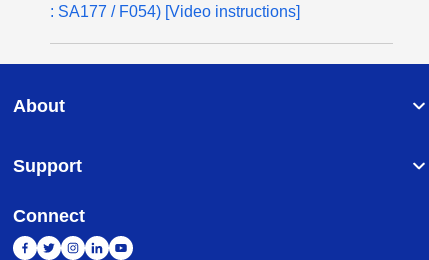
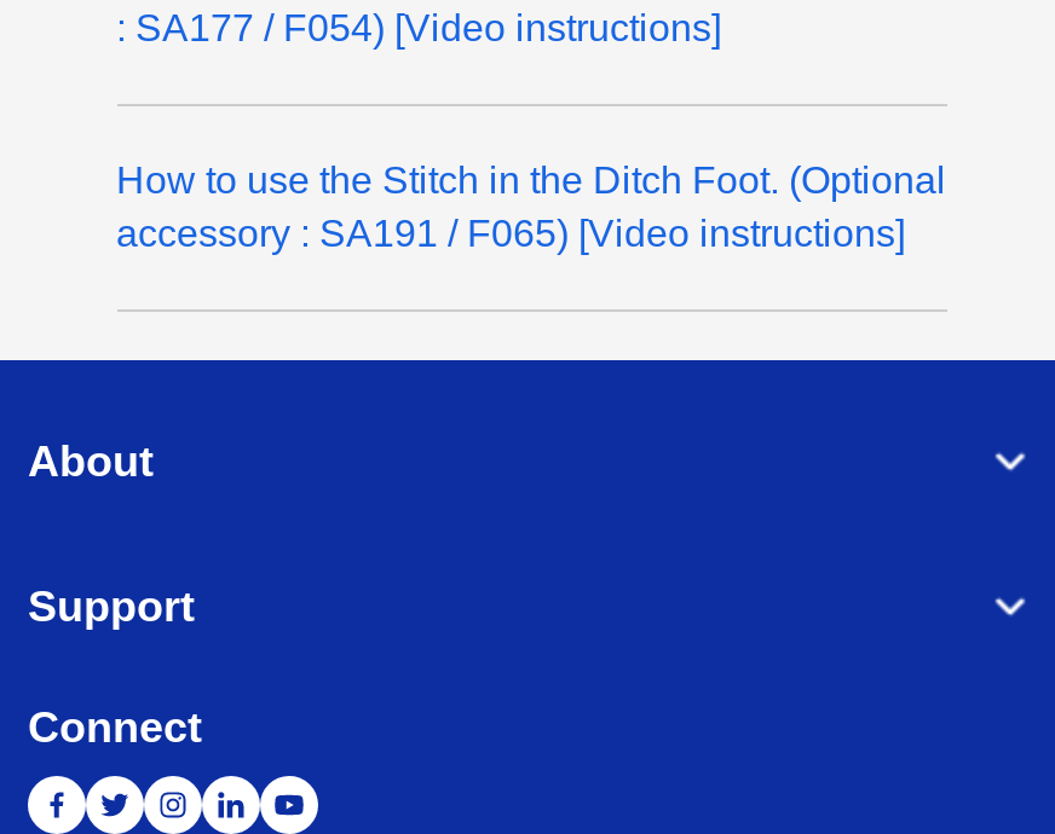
none -> [116,160,946,254] How to use the Stitch in the Ditch Foot. (Optional | accessory : SA191 / F065) [Video instructions]

